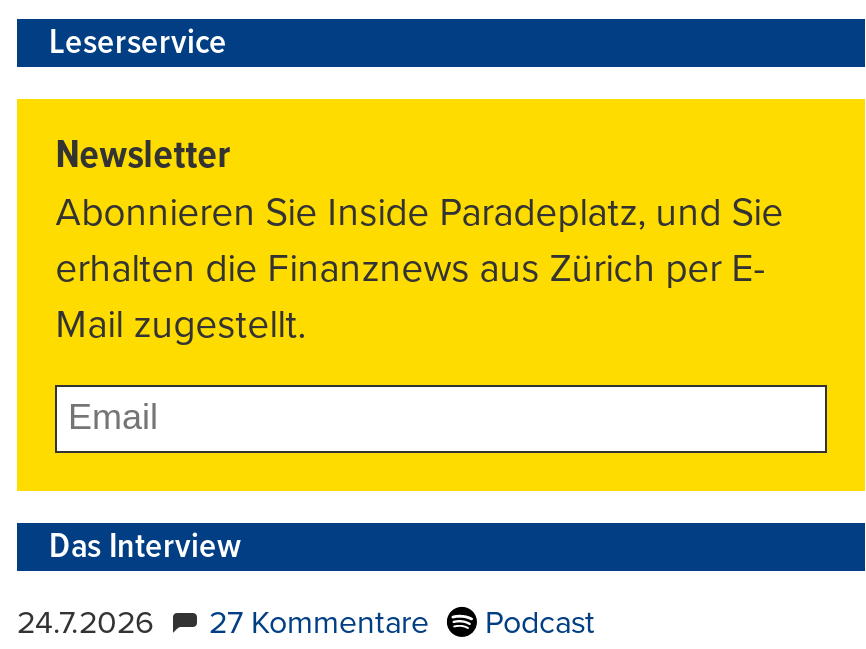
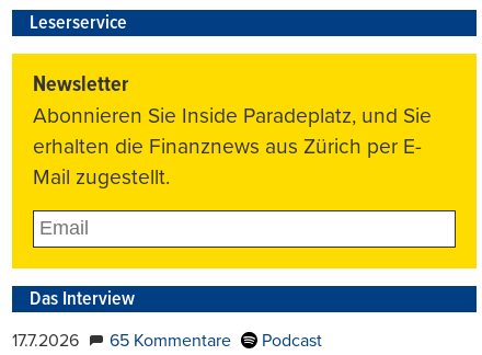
[17,603,153,643] 24.7.2026 -> [12,330,79,352] 17.7.2026
[209,603,429,643] 27 Kommentare -> [110,330,231,352] 65 Kommentare

